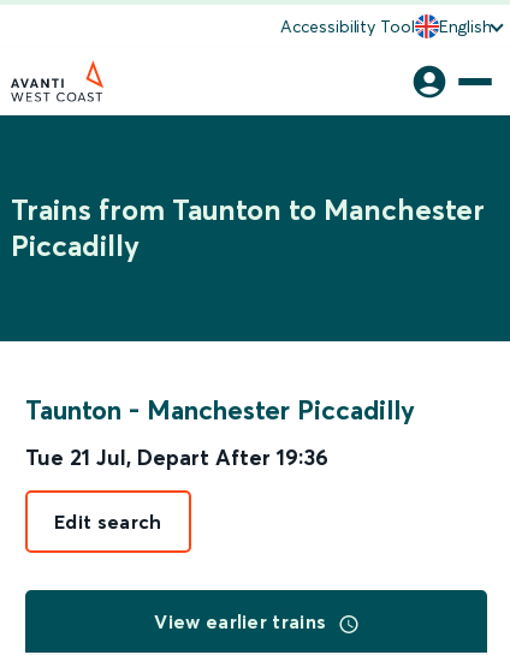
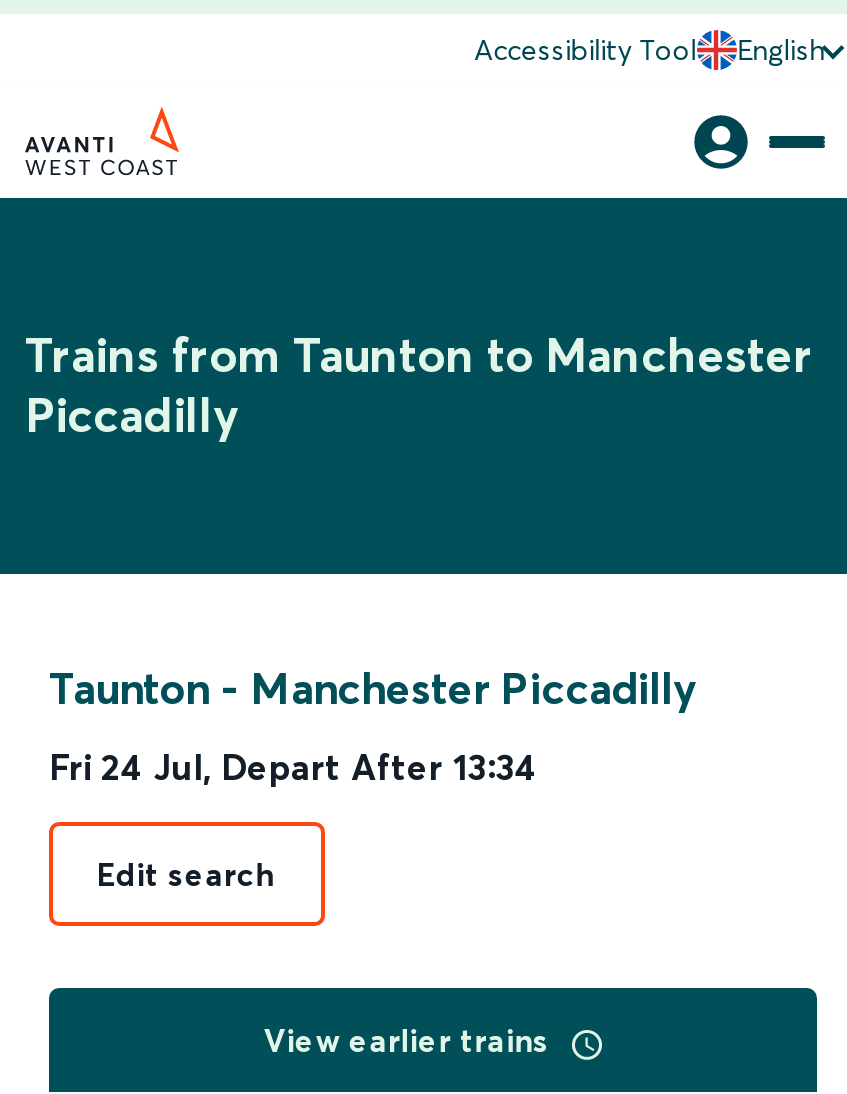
[25,443,328,471] Tue 21 Jul, Depart After 19:36 -> [49,744,537,790] Fri 24 Jul, Depart After 13:34

